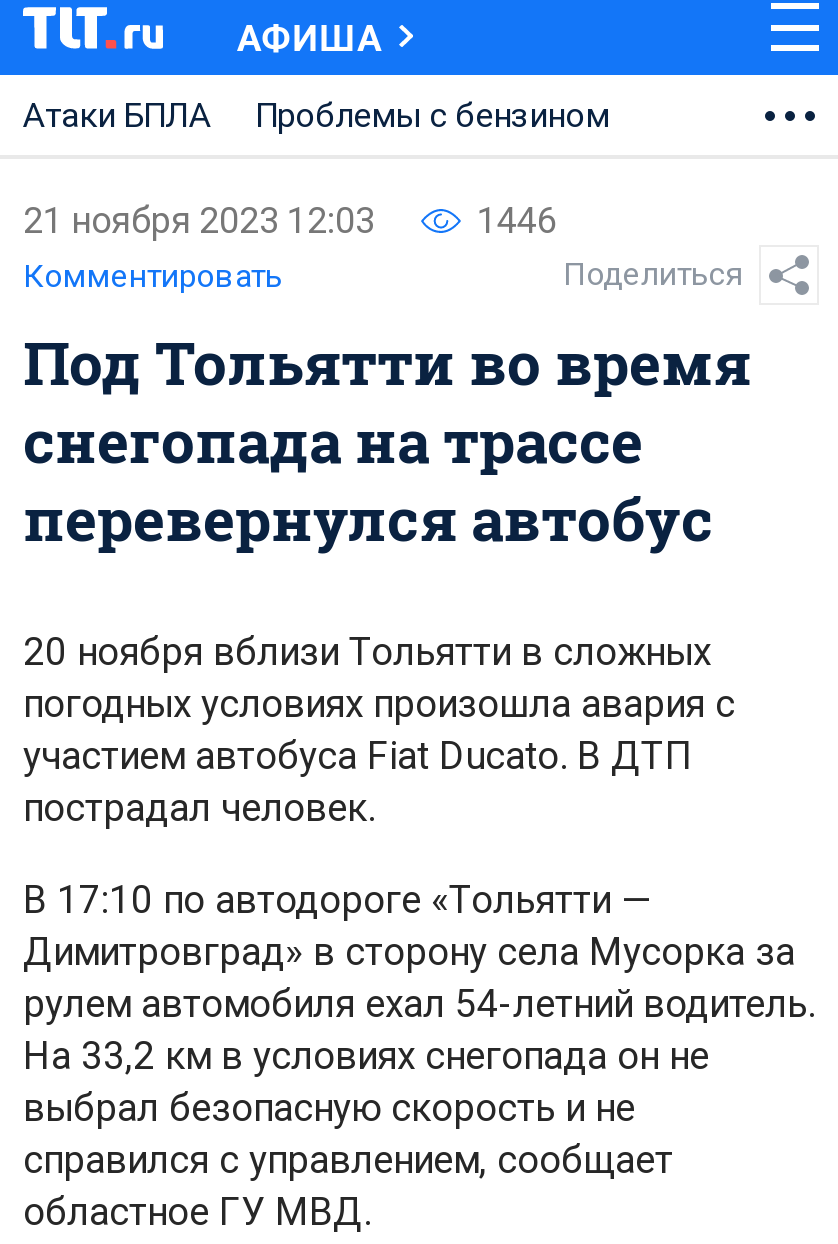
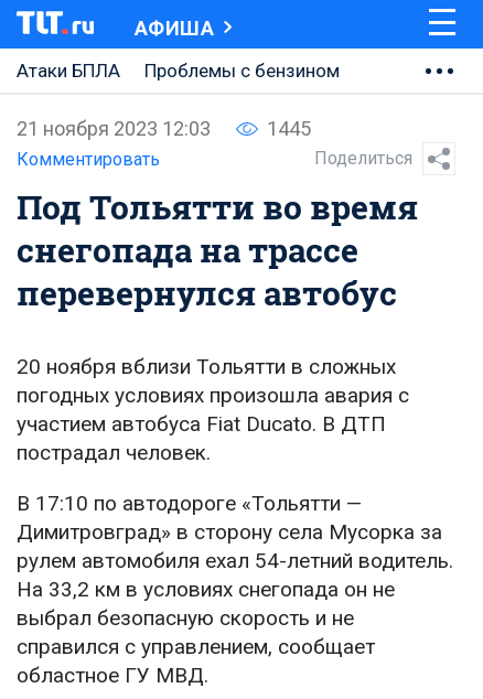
[477,199,557,241] 1446 -> [267,117,311,140] 1445

